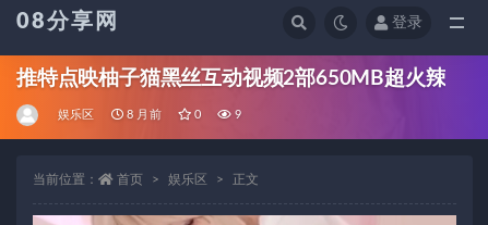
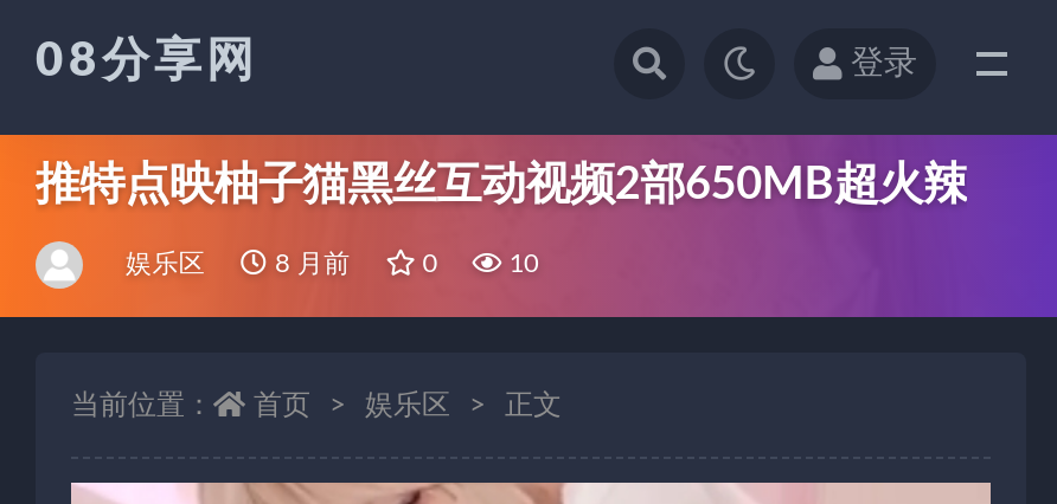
[231,109,241,121] 9 -> [501,251,538,277] 10

